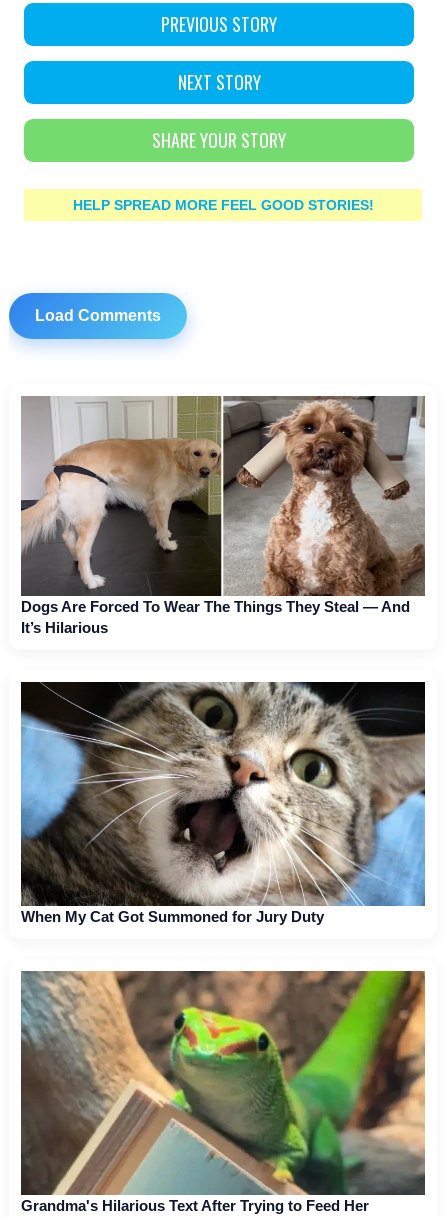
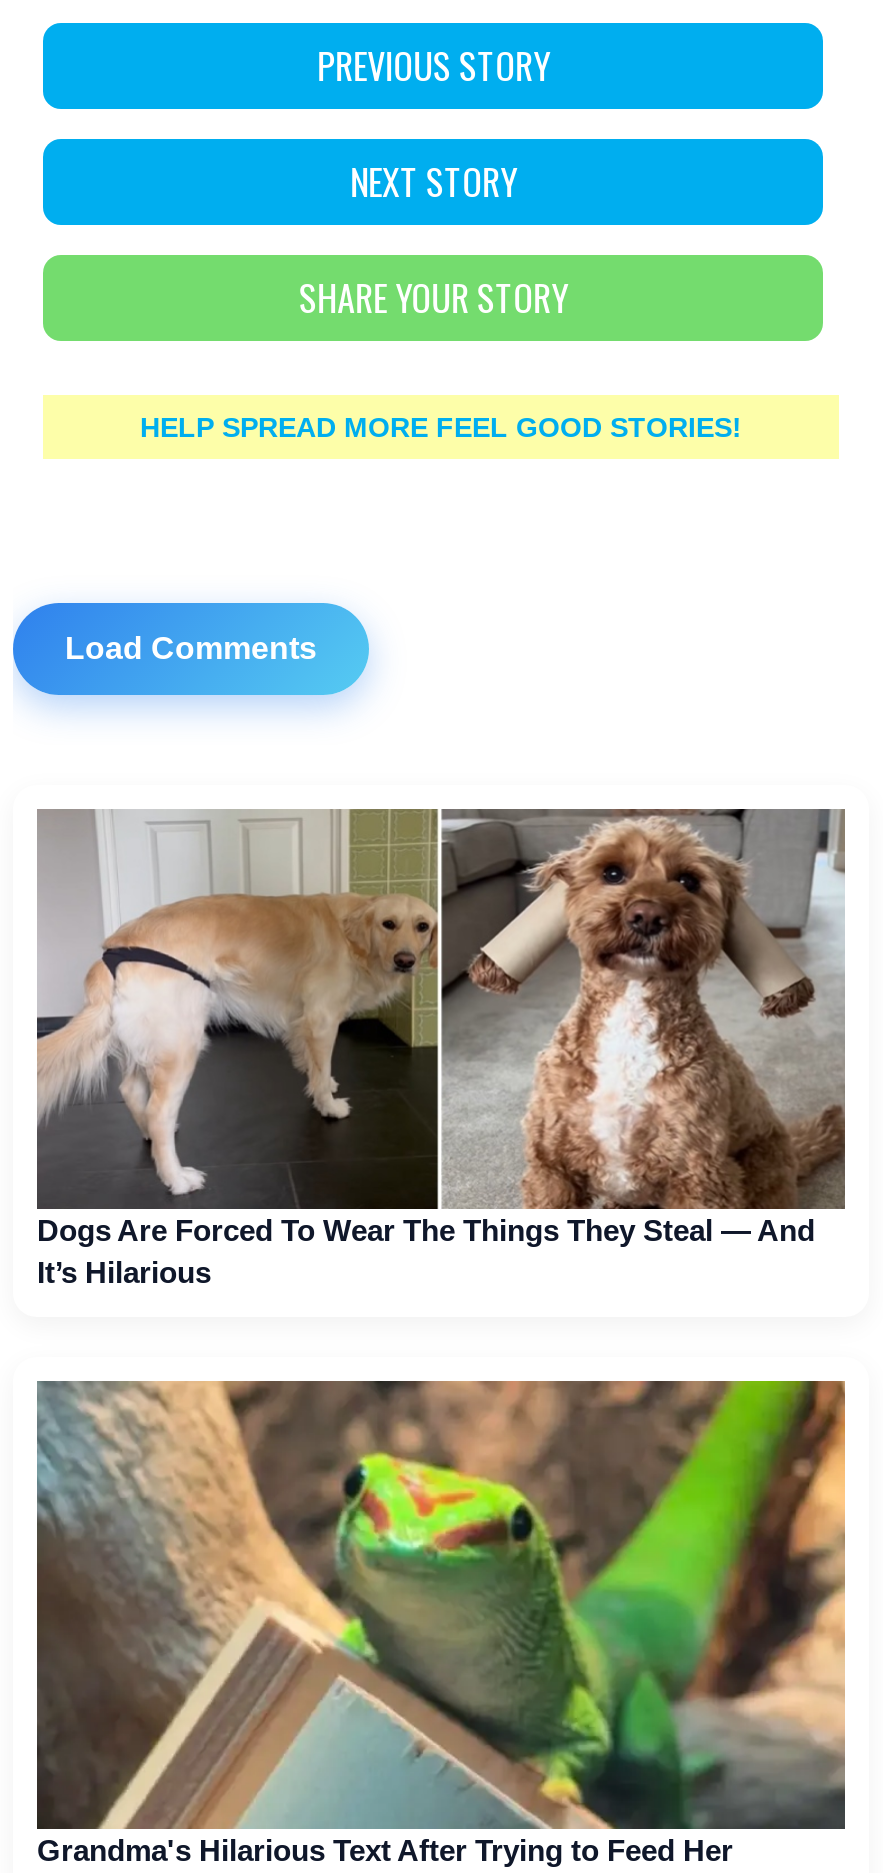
[20,681,426,925] [image] | When My Cat Got Summoned for Jury Duty -> none

